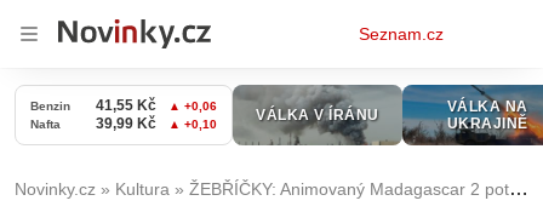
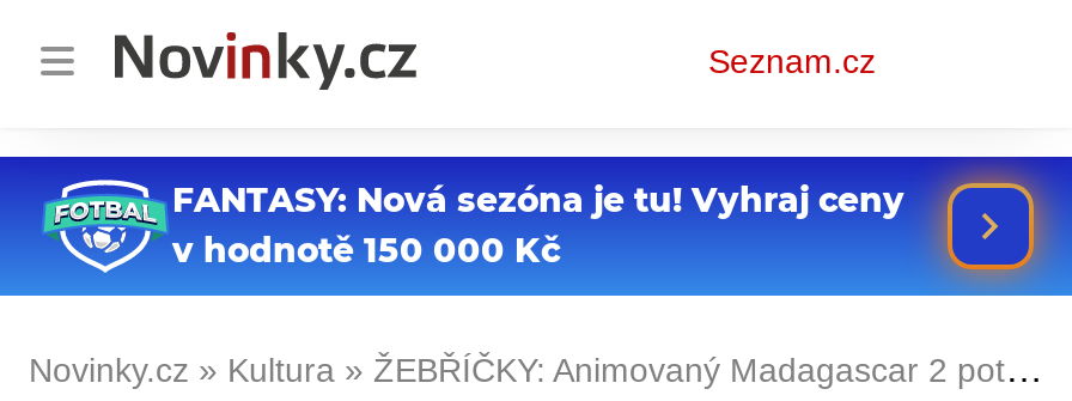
[4,82,539,151] [image] -> [7,154,1065,298] [image]

